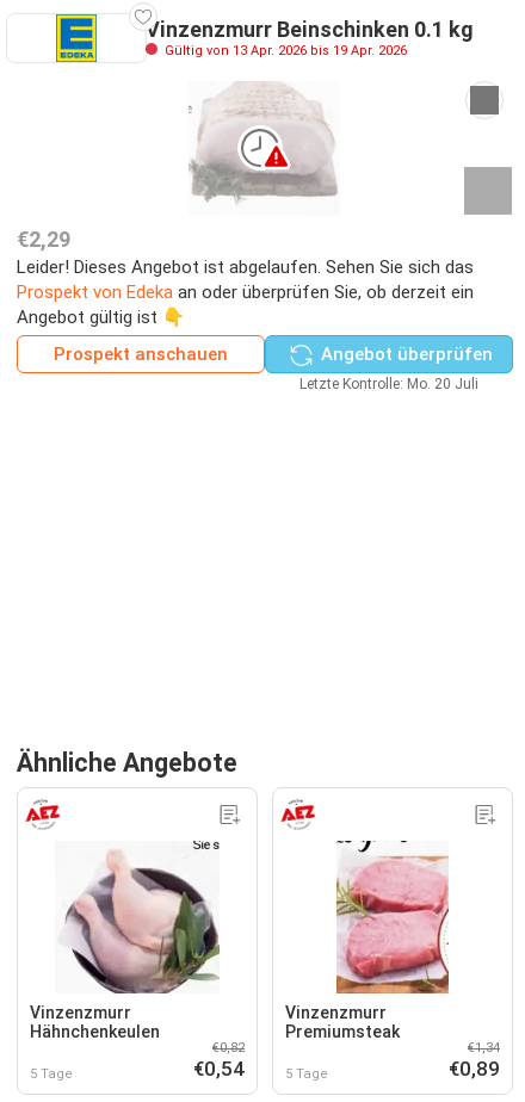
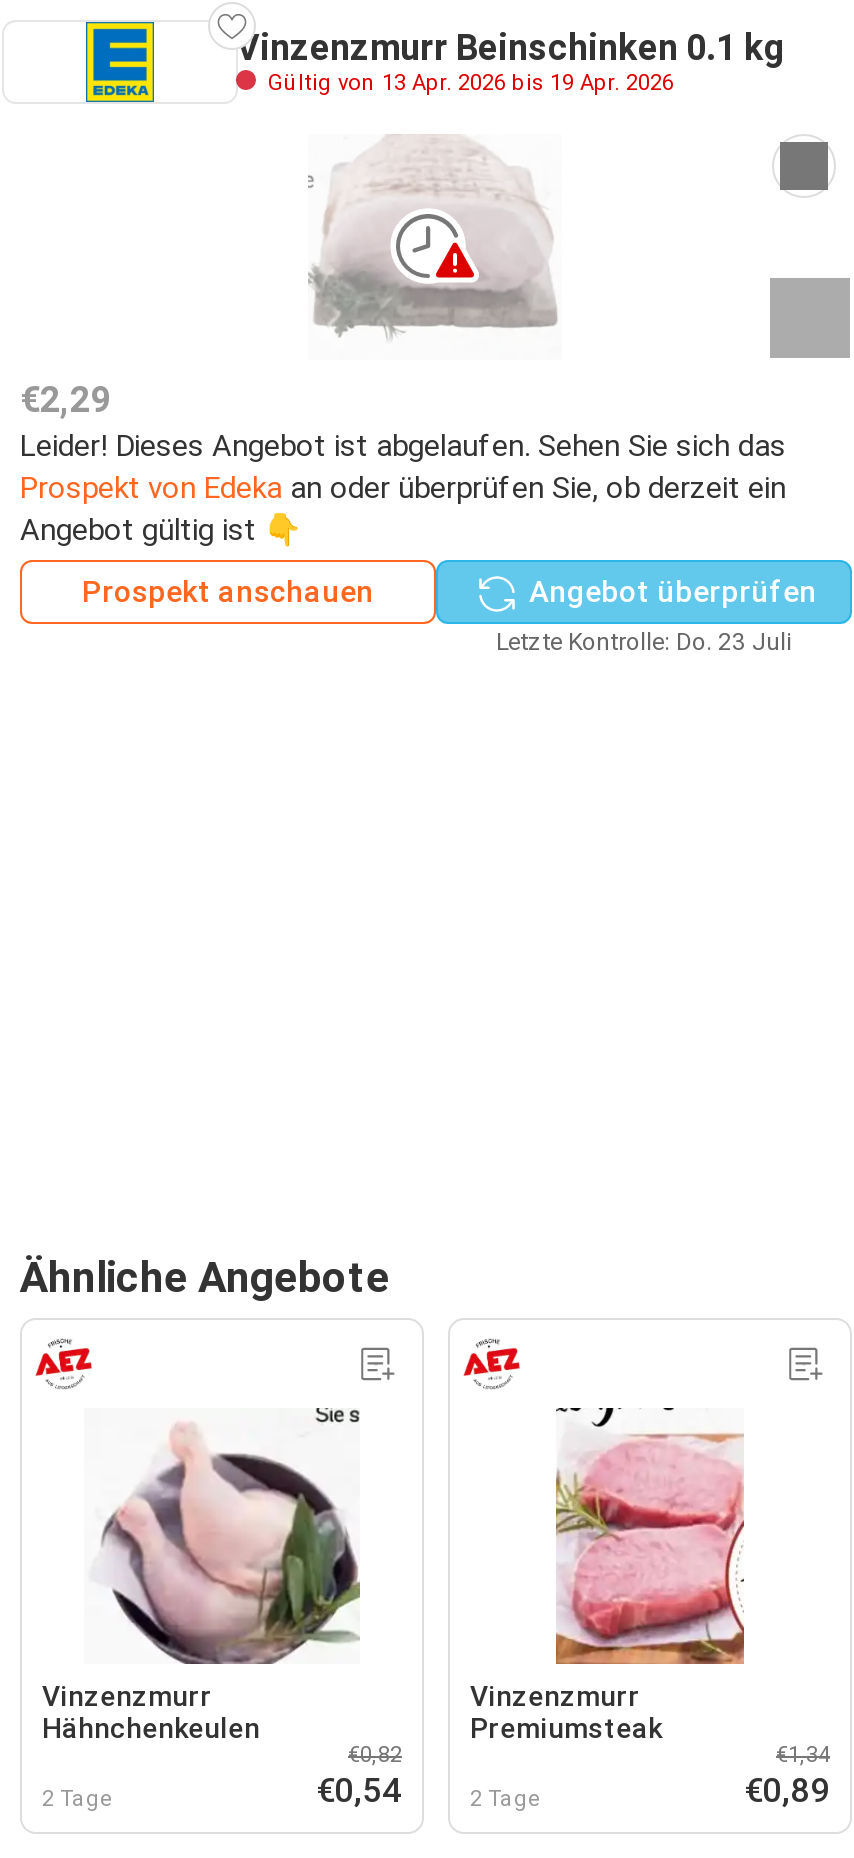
[299,375,478,392] Letzte Kontrolle: Mo. 20 Juli -> [496,627,792,655] Letzte Kontrolle: Do. 23 Juli
[30,1066,73,1081] 5 Tage -> [42,1785,114,1811] 2 Tage
[285,1066,328,1081] 5 Tage -> [470,1785,542,1811] 2 Tage

